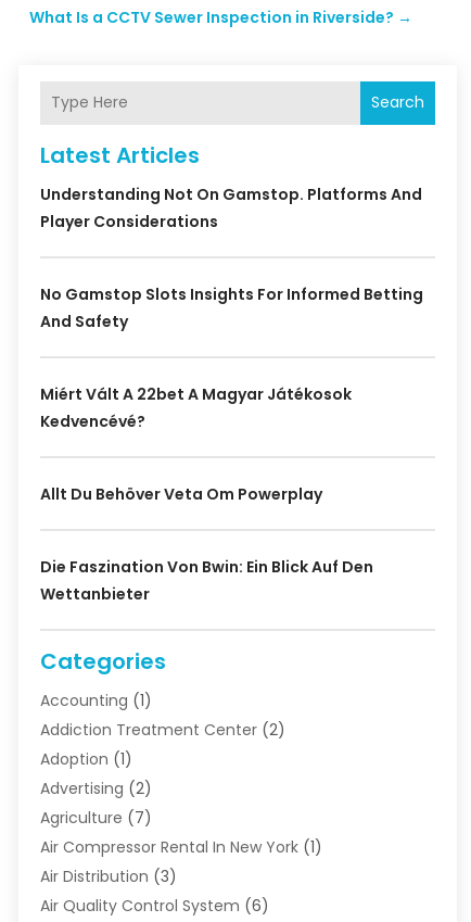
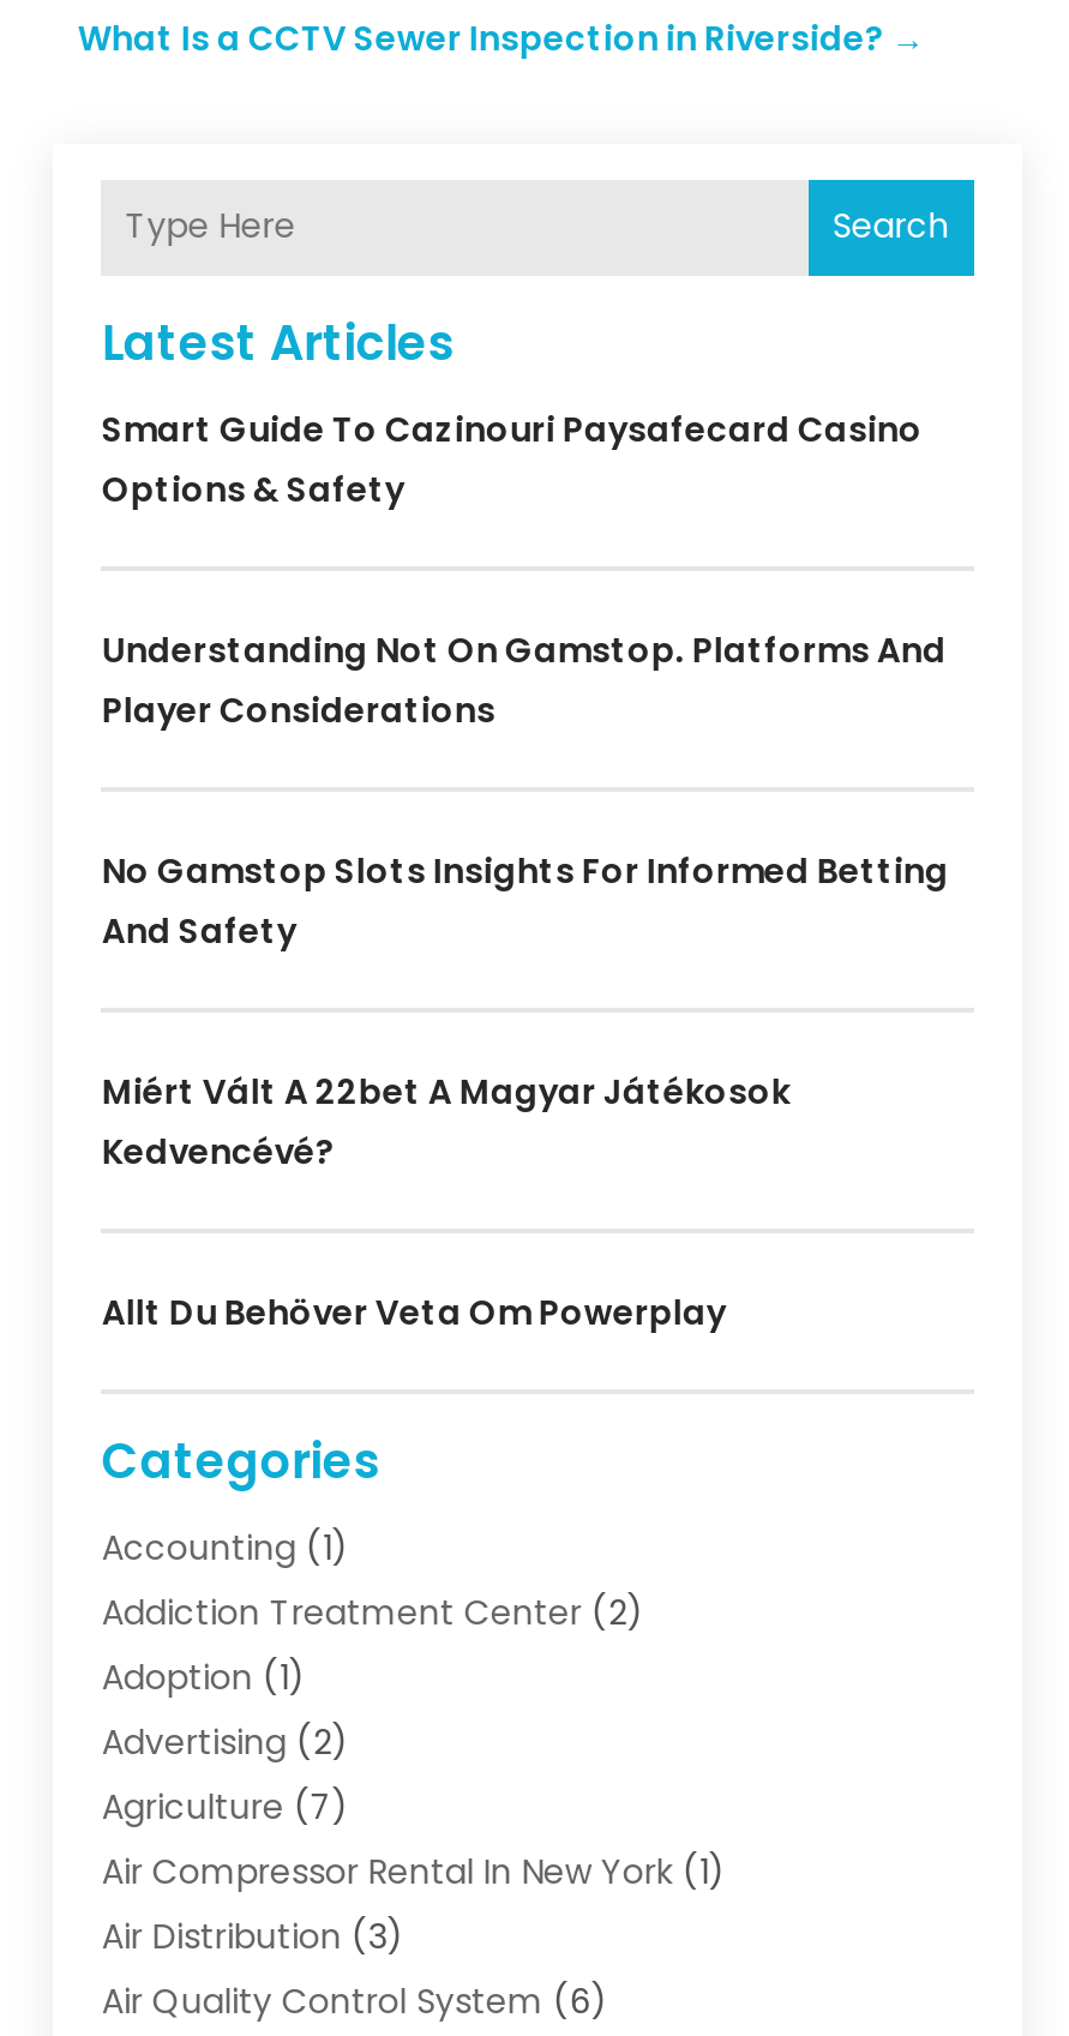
none -> [102,405,922,513] Smart Guide To Cazinouri Paysafecard Casino | Options & Safety
moved [41,183,424,505] -> [102,625,949,1336]: Understanding Not On Gamstop. Platforms And | Player Considerations | No Gamstop Slots Insights For Informed Betting | And Safety | Miért Vált A 22bet A Magyar Játékosok | Kedvencévé? | Allt Du Behöver Veta Om Powerplay
[41,556,374,604] Die Faszination Von Bwin: Ein Blick Auf Den | Wettanbieter -> none

